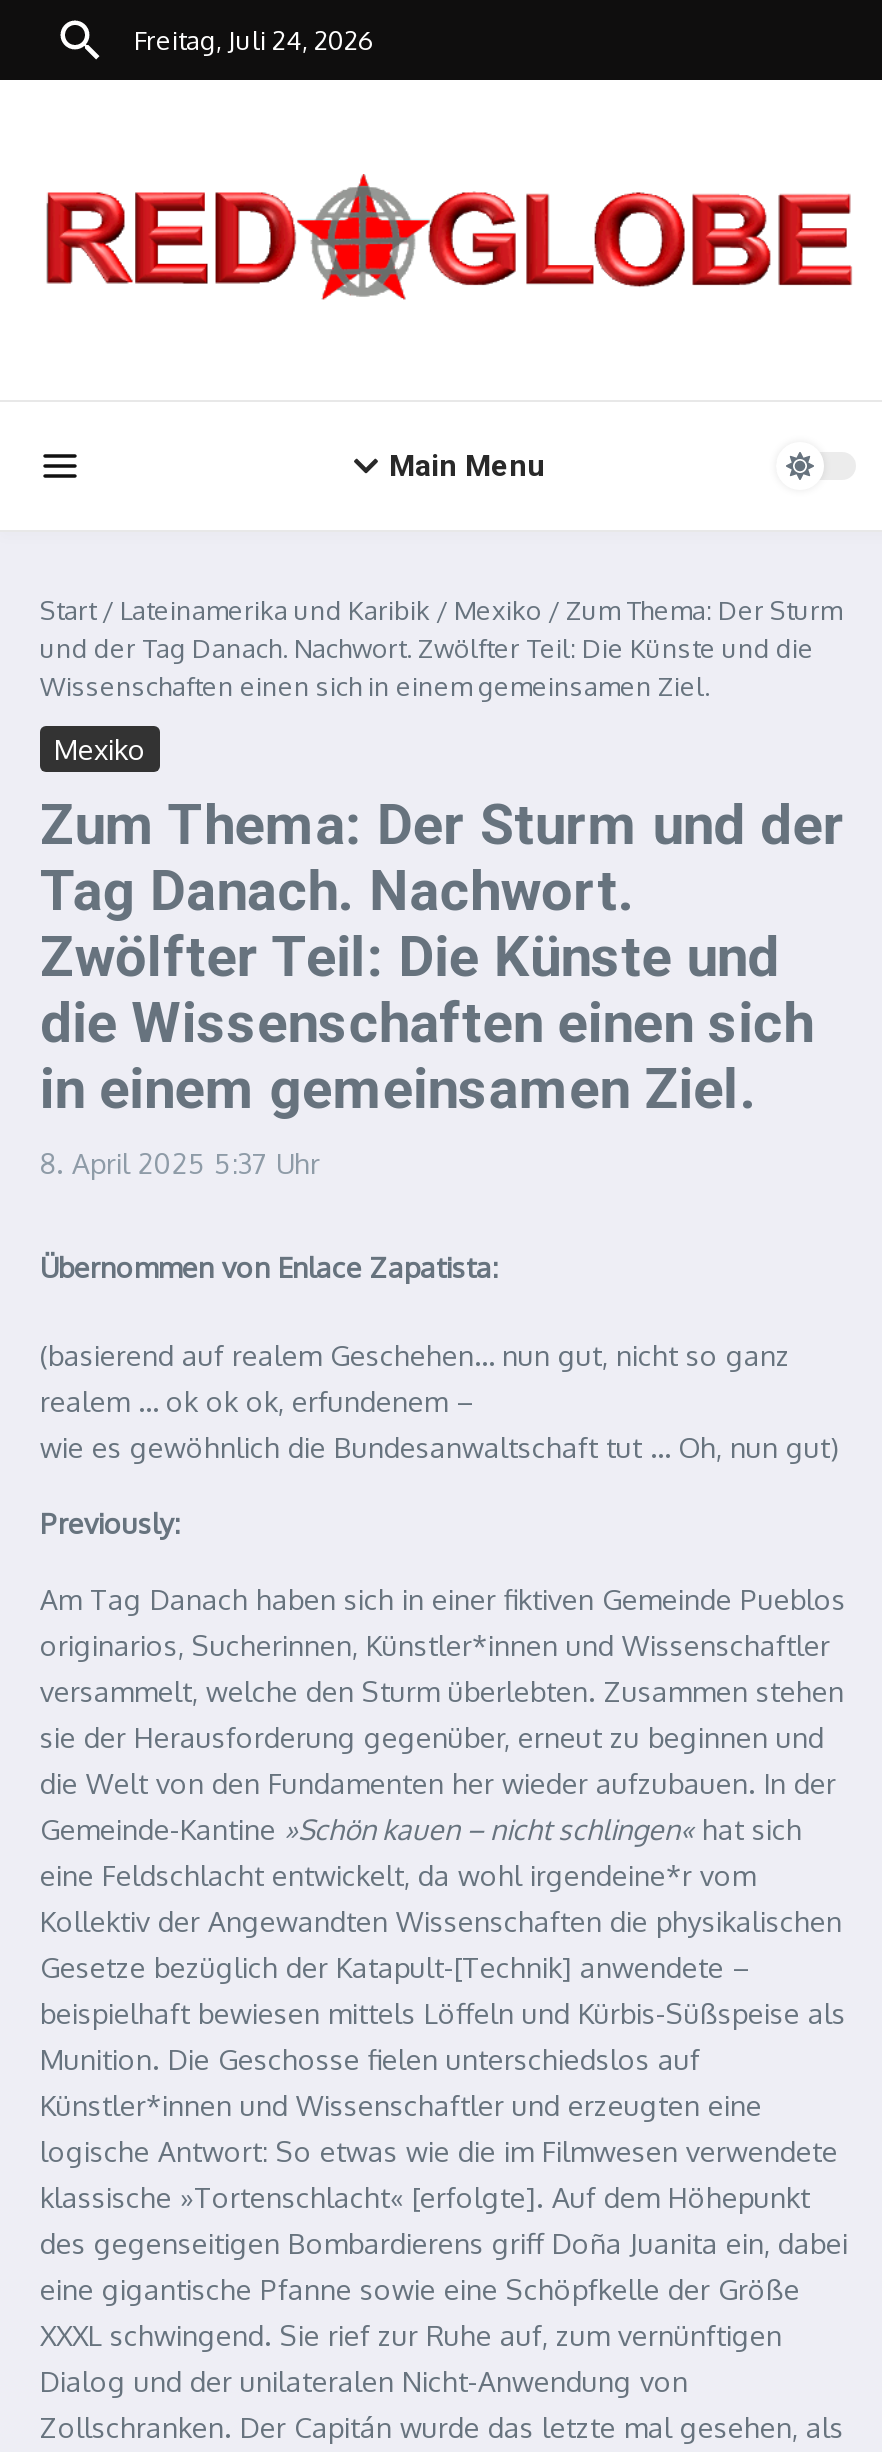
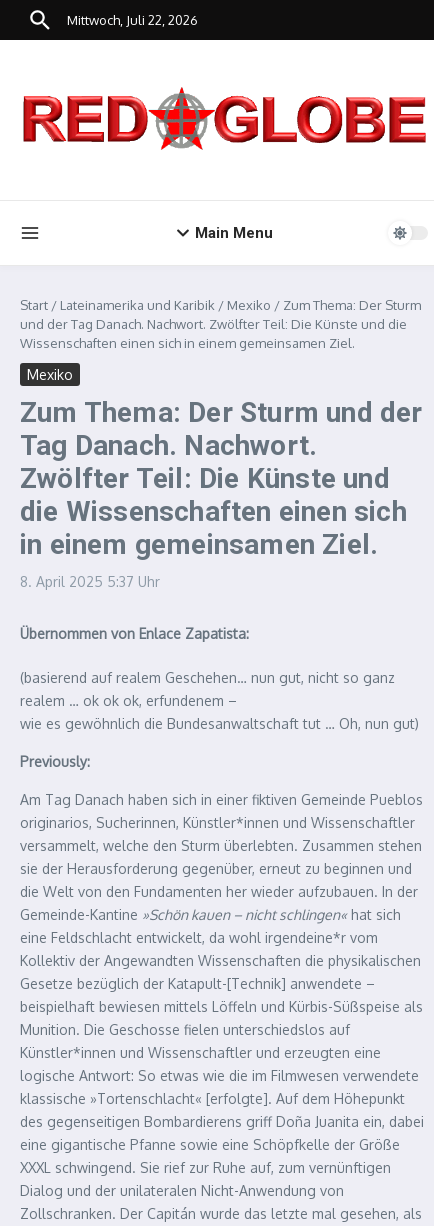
[134,23,374,55] Freitag, Juli 24, 2026 -> [67,11,198,27] Mittwoch, Juli 22, 2026

